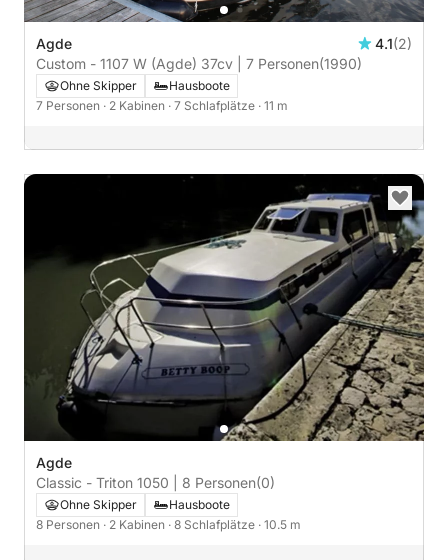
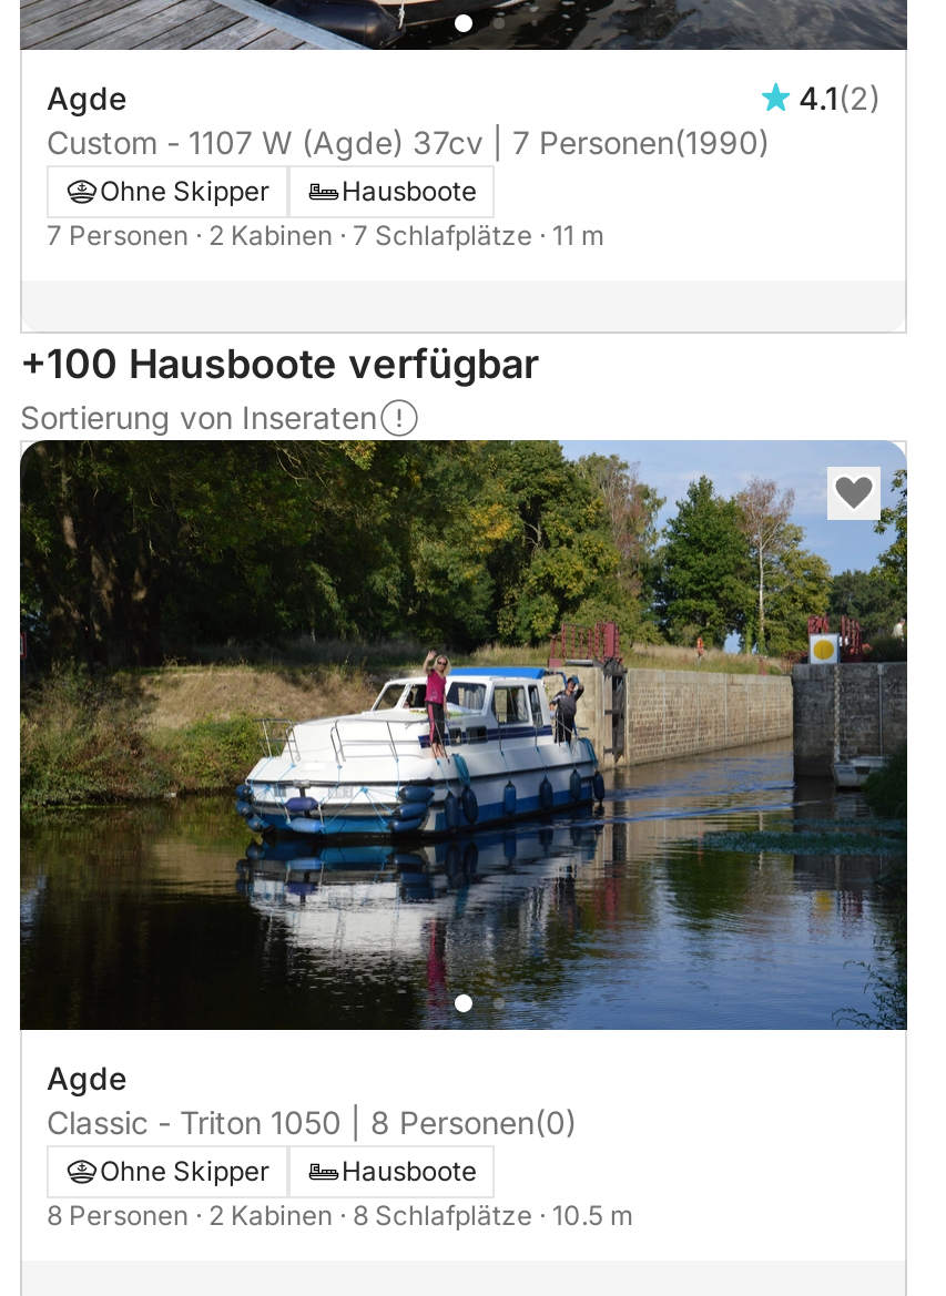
none -> [20,339,539,435] +100 Hausboote verfügbar | Sortierung von Inseraten
[24,173,425,442] [image] -> [20,404,909,1033] [image]

